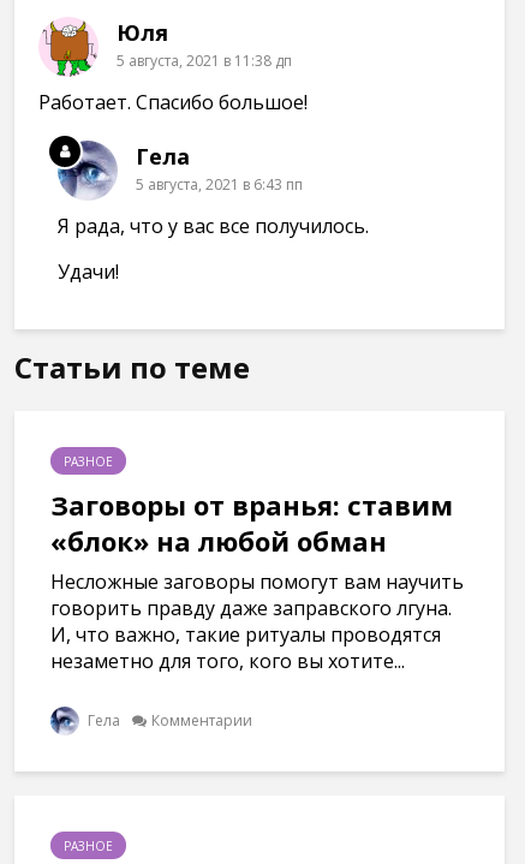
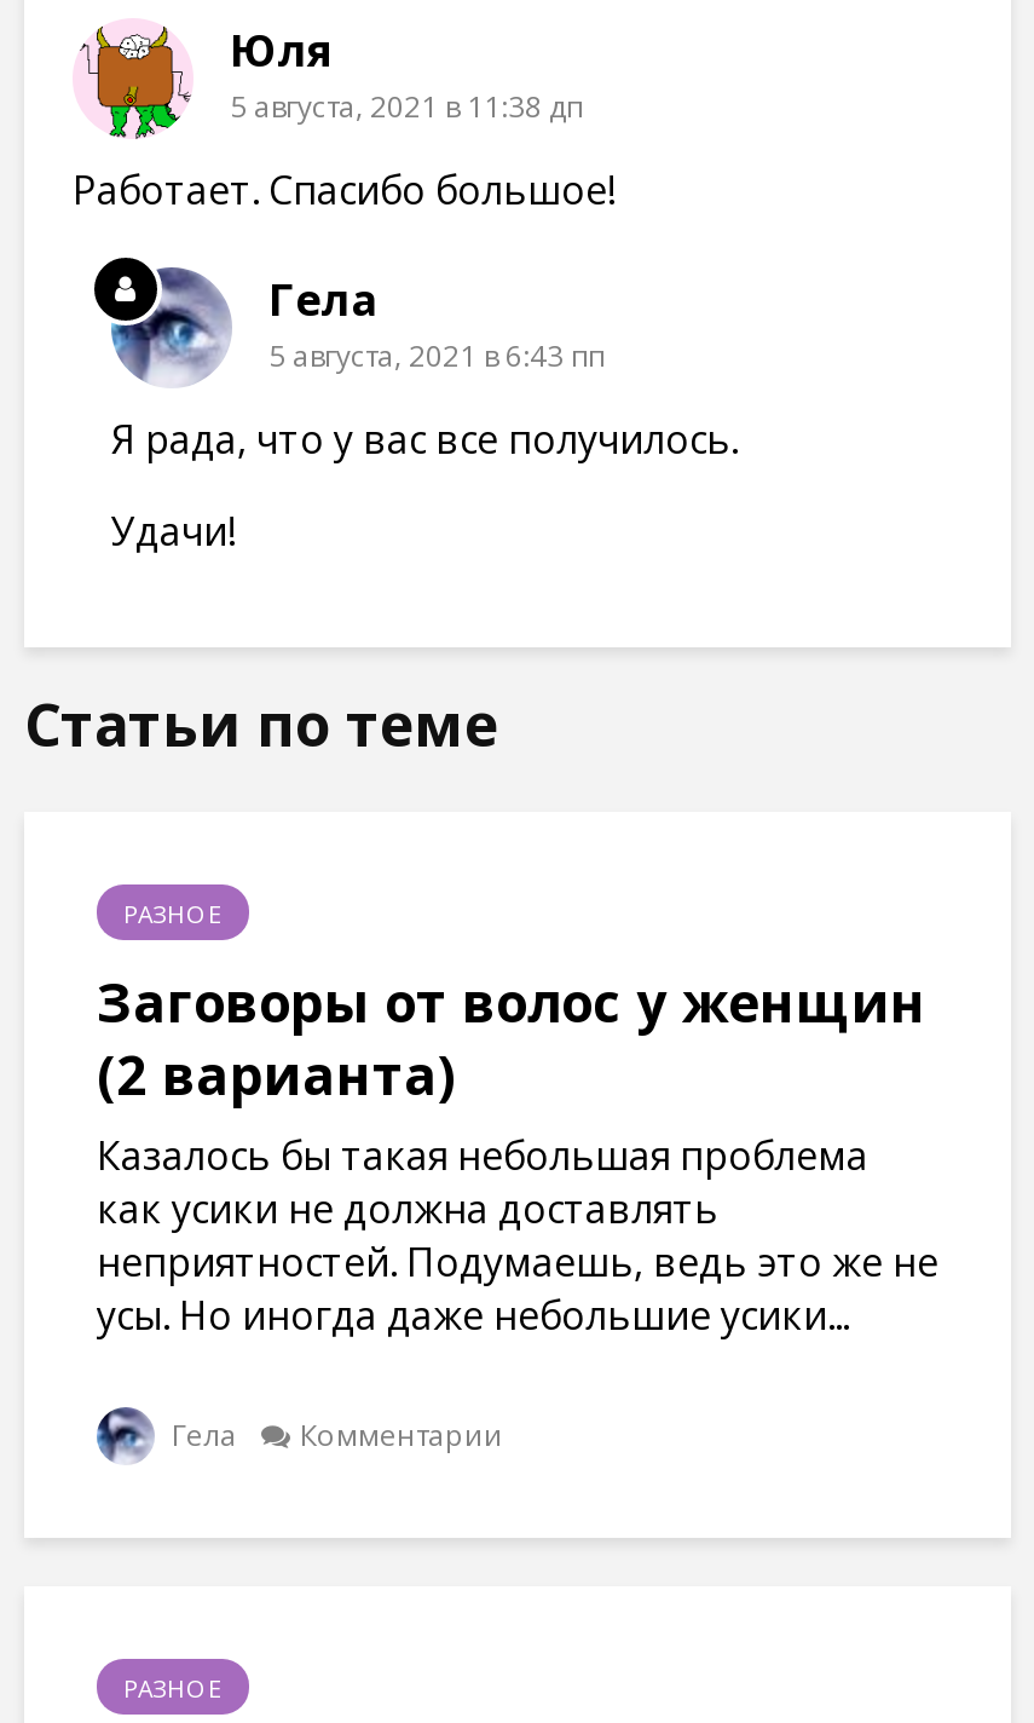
[50,486,464,674] Заговоры от вранья: ставим | «блок» на любой обман | Несложные заговоры помогут вам научить | говорить правду даже заправского лгуна. | И, что важно, такие ритуалы проводятся | незаметно для того, кого вы хотите... -> [97,963,938,1341] Заговоры от волос у женщин | (2 варианта) | Казалось бы такая небольшая проблема | как усики не должна доставлять | неприятностей. Подумаешь, ведь это же не | усы. Но иногда даже небольшие усики...

